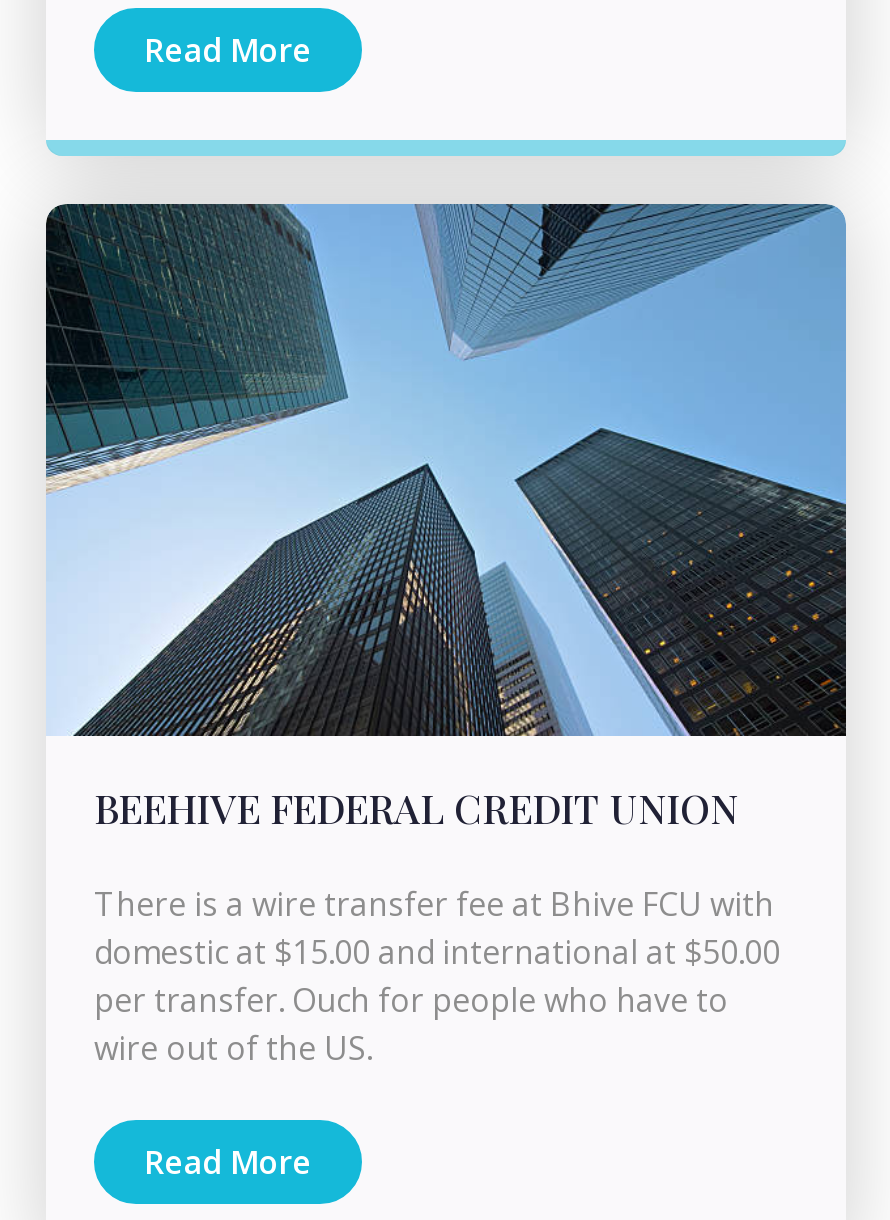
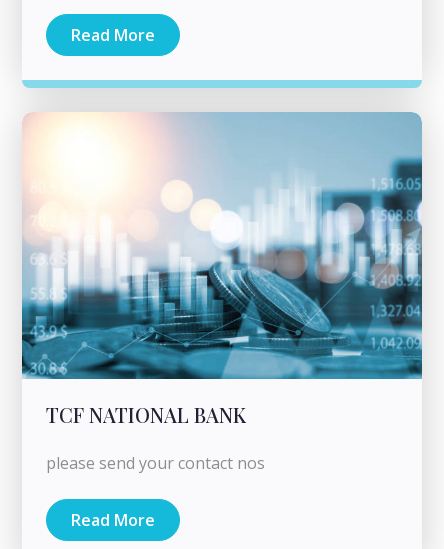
[44,201,848,834] [image] | BEEHIVE FEDERAL CREDIT UNION -> [21,111,423,428] [image] | TCF NATIONAL BANK
[94,882,780,1070] There is a wire transfer fee at Bhive FCU with | domestic at $15.00 and international at $50.00 | per transfer. Ouch for people who have to | wire out of the US. -> [46,452,265,474] please send your contact nos

